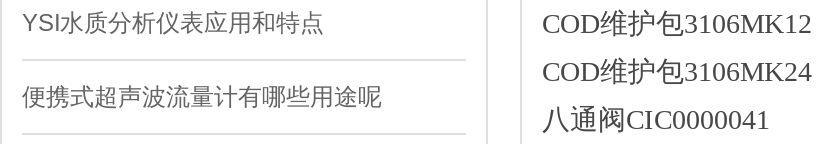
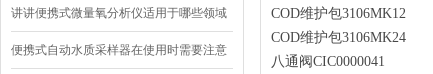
[22,9,324,37] YSI水质分析仪表应用和特点 -> [11,6,227,20] 讲讲便携式微量氧分析仪适用于哪些领域
[22,83,382,111] 便携式超声波流量计有哪些用途呢 -> [11,43,227,57] 便携式自动水质采样器在使用时需要注意

